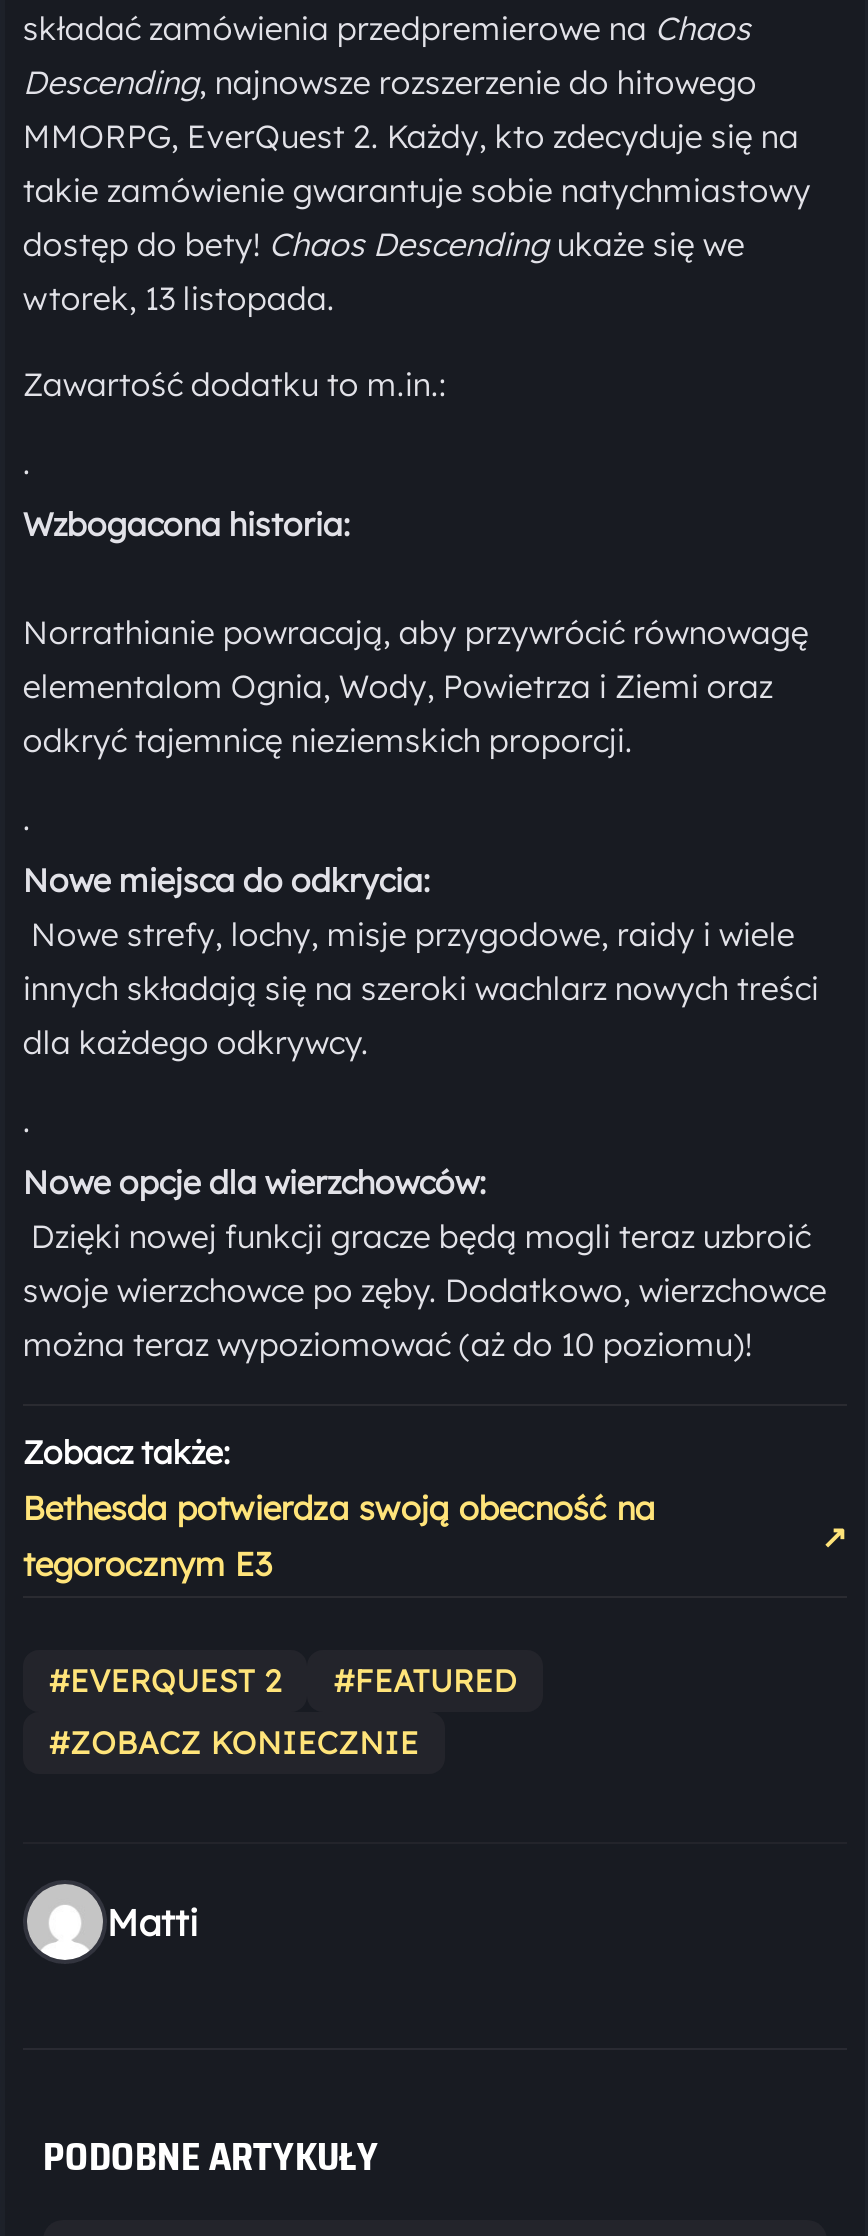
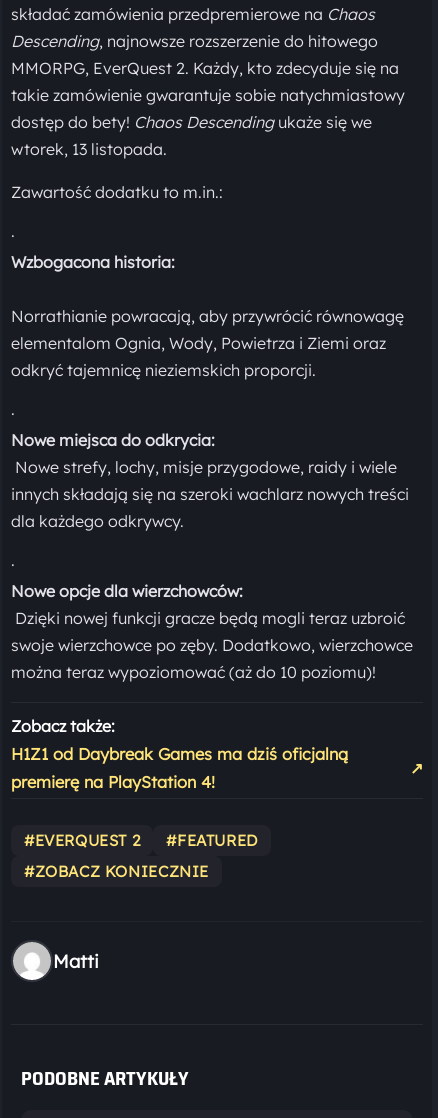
[23,1488,655,1584] Bethesda potwierdza swoją obecność na | tegorocznym E3 -> [11,744,348,792] H1Z1 od Daybreak Games ma dziś oficjalną | premierę na PlayStation 4!

